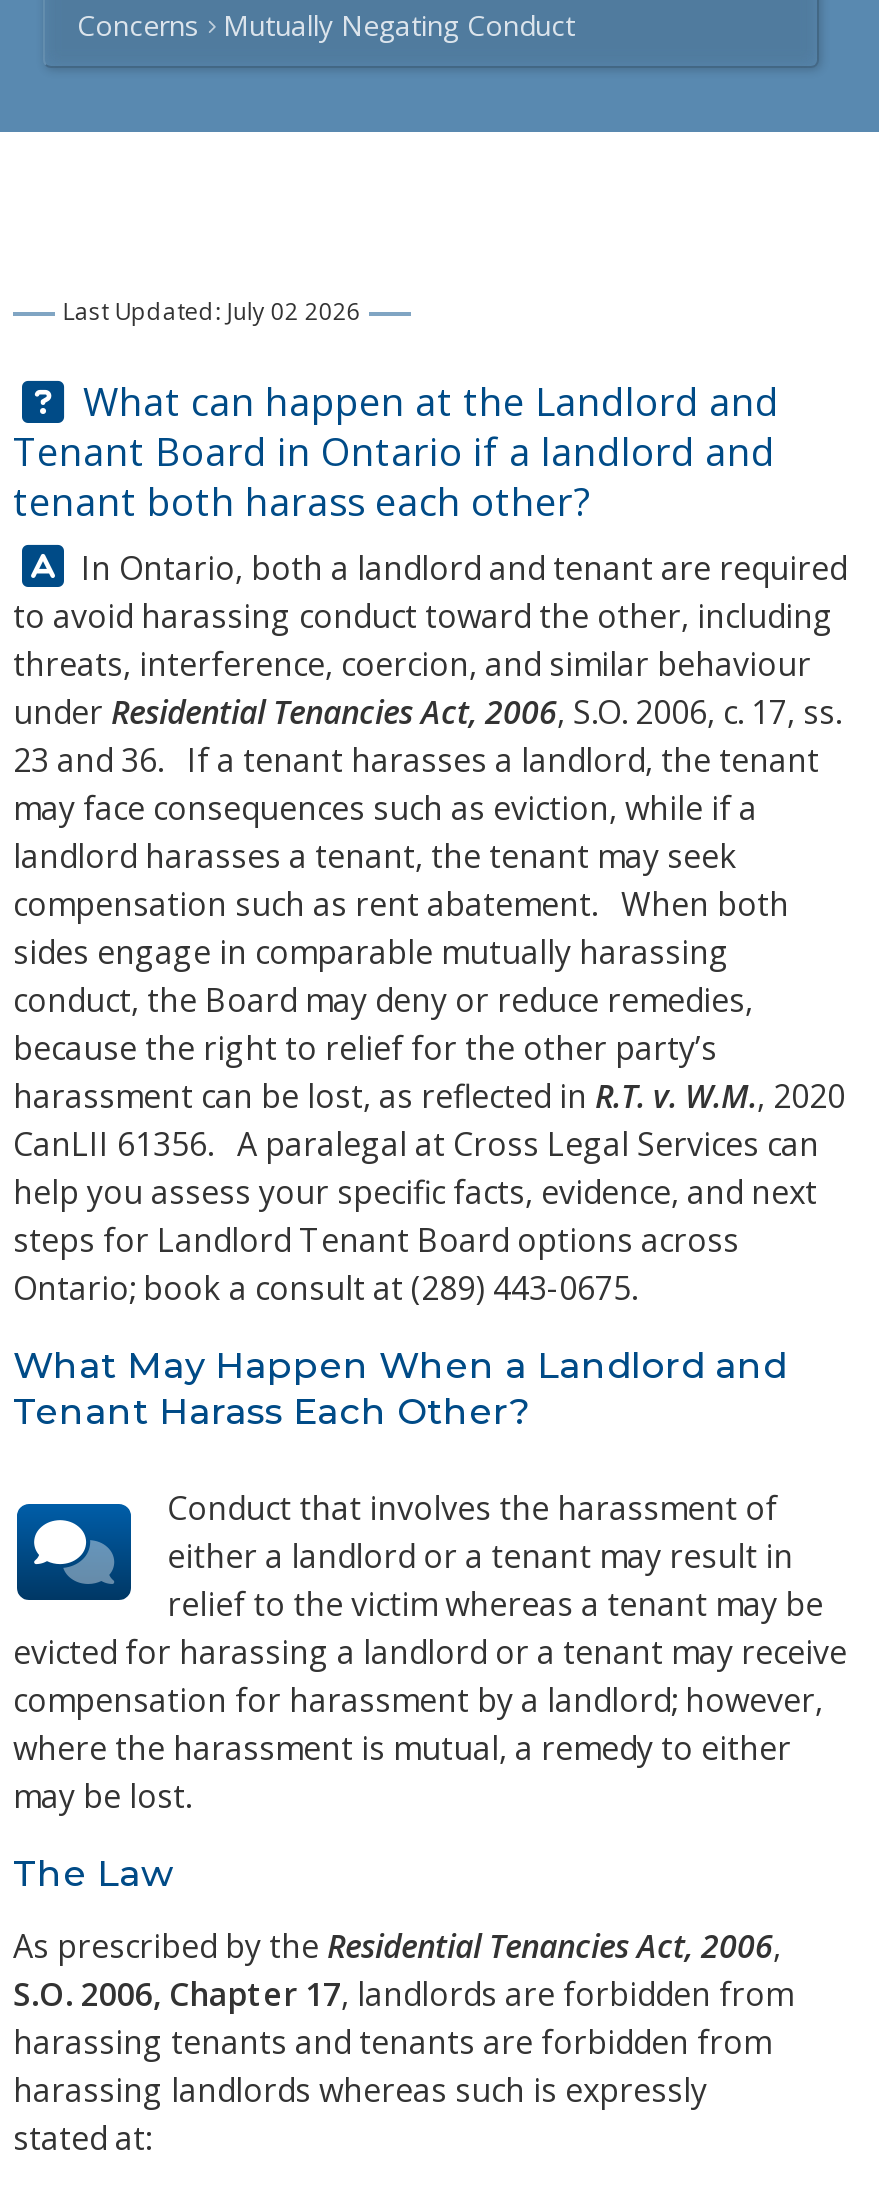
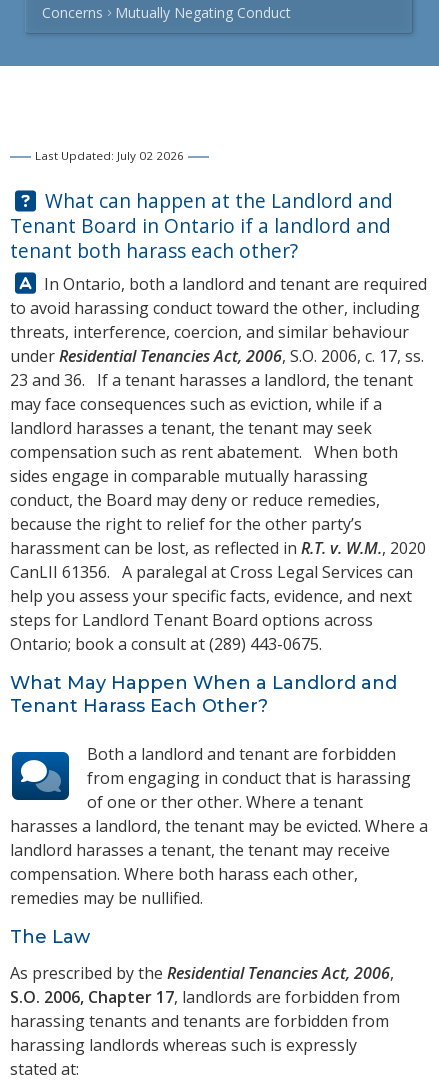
[13,1486,847,1818] Conduct that involves the harassment of | either a landlord or a tenant may result in | relief to the victim whereas a tenant may be | evicted for harassing a landlord or a tenant may receive | compensation for harassment by a landlord; however, | where the harassment is mutual, a remedy to either | may be lost. -> [10,743,428,909] Both a landlord and tenant are forbidden | from engaging in conduct that is harassing | of one or ther other. Where a tenant | harasses a landlord, the tenant may be evicted. Where a | landlord harasses a tenant, the tenant may receive | compensation. Where both harass each other, | remedies may be nullified.

